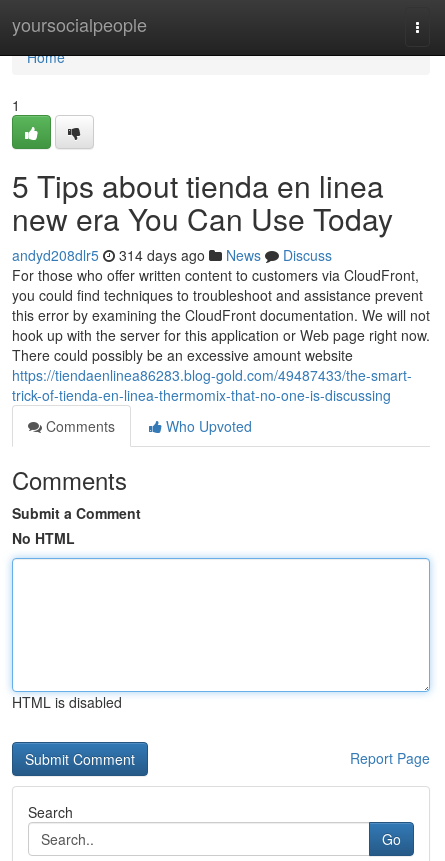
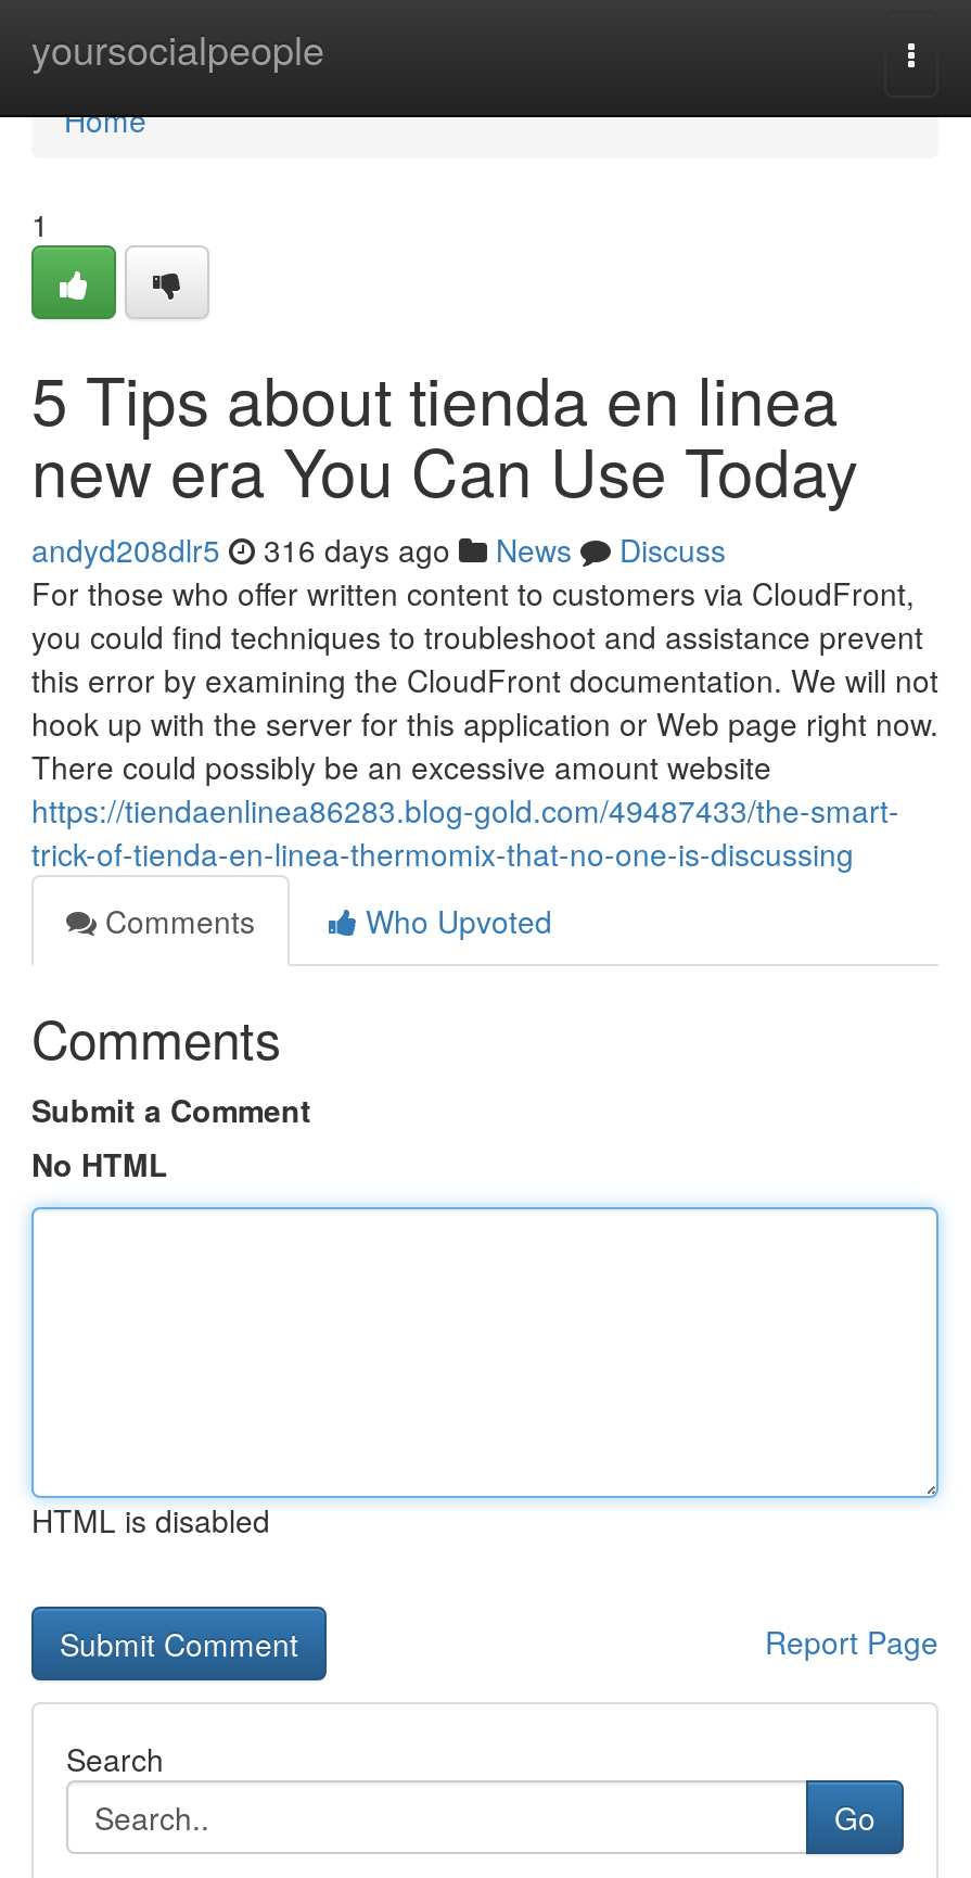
[12,245,332,265] andyd208dlr5 314 days ago News Discuss -> [31,528,726,571] andyd208dlr5 316 days ago News Discuss

